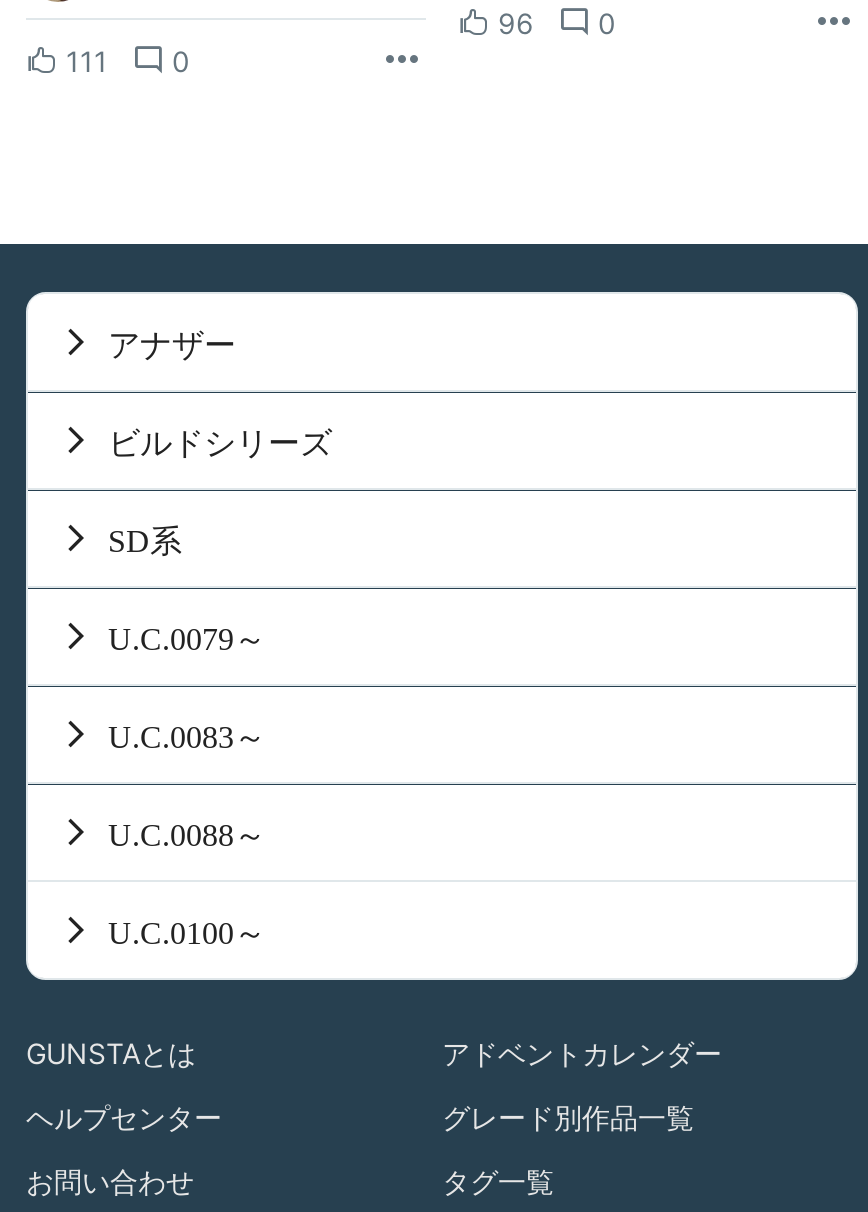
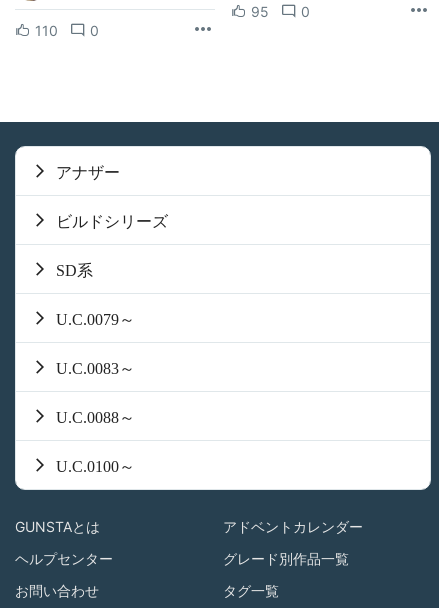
[498,6,616,40] 96 0 -> [251,3,310,20] 95 0
[66,44,190,78] 111 0 -> [35,22,99,39] 110 0

